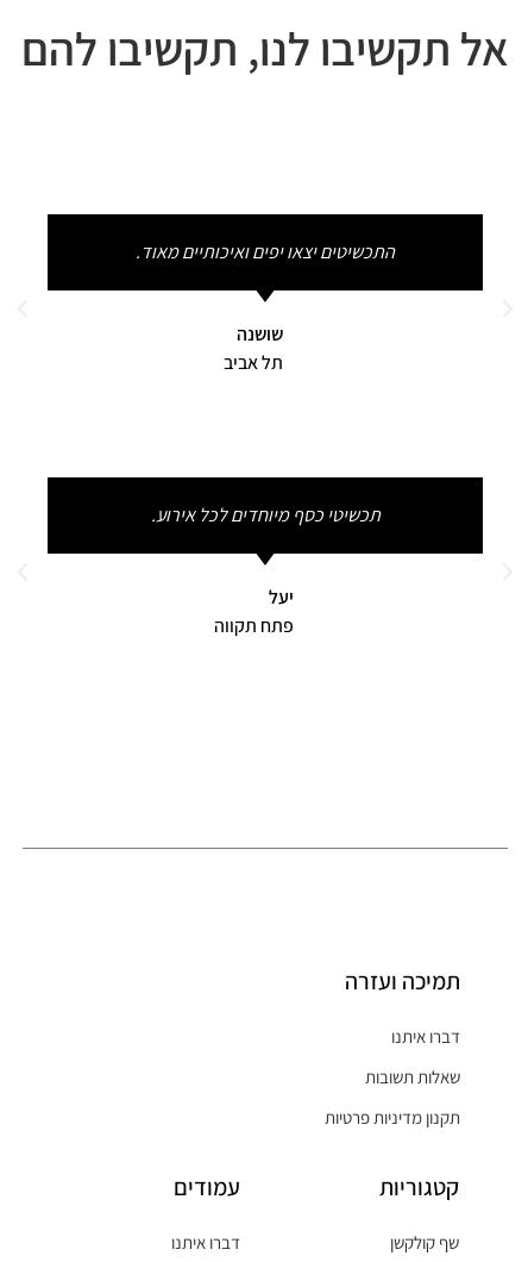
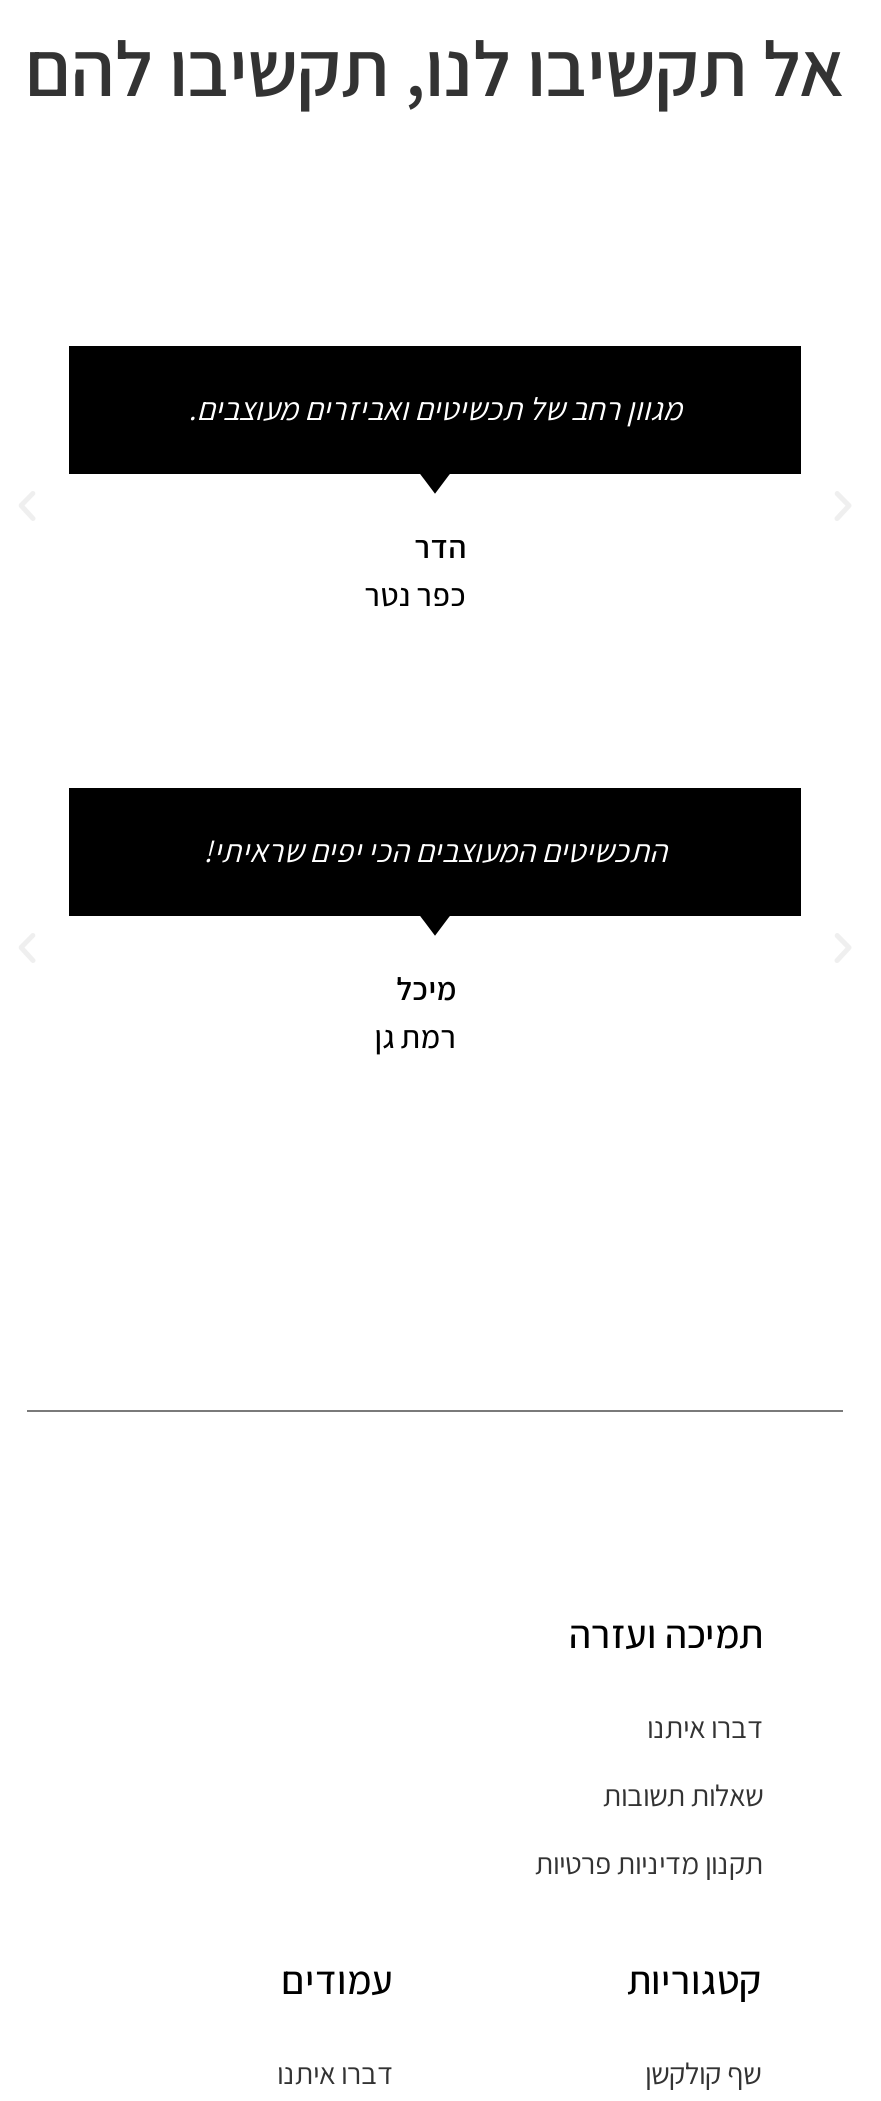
[136,239,395,264] התכשיטים יצאו יפים ואיכותיים מאוד. -> [189,387,683,429] מגוון רחב של תכשיטים ואביזרים מעוצבים.
[224,321,283,375] שושנה | תל אביב -> [365,525,467,615] הדר | כפר נטר
[151,502,380,527] תכשיטי כסף מיוחדים לכל אירוע. -> [204,829,668,871] התכשיטים המעוצבים הכי יפים שראיתי!
[214,584,293,638] יעל | פתח תקווה -> [375,967,457,1057] מיכל | רמת גן

